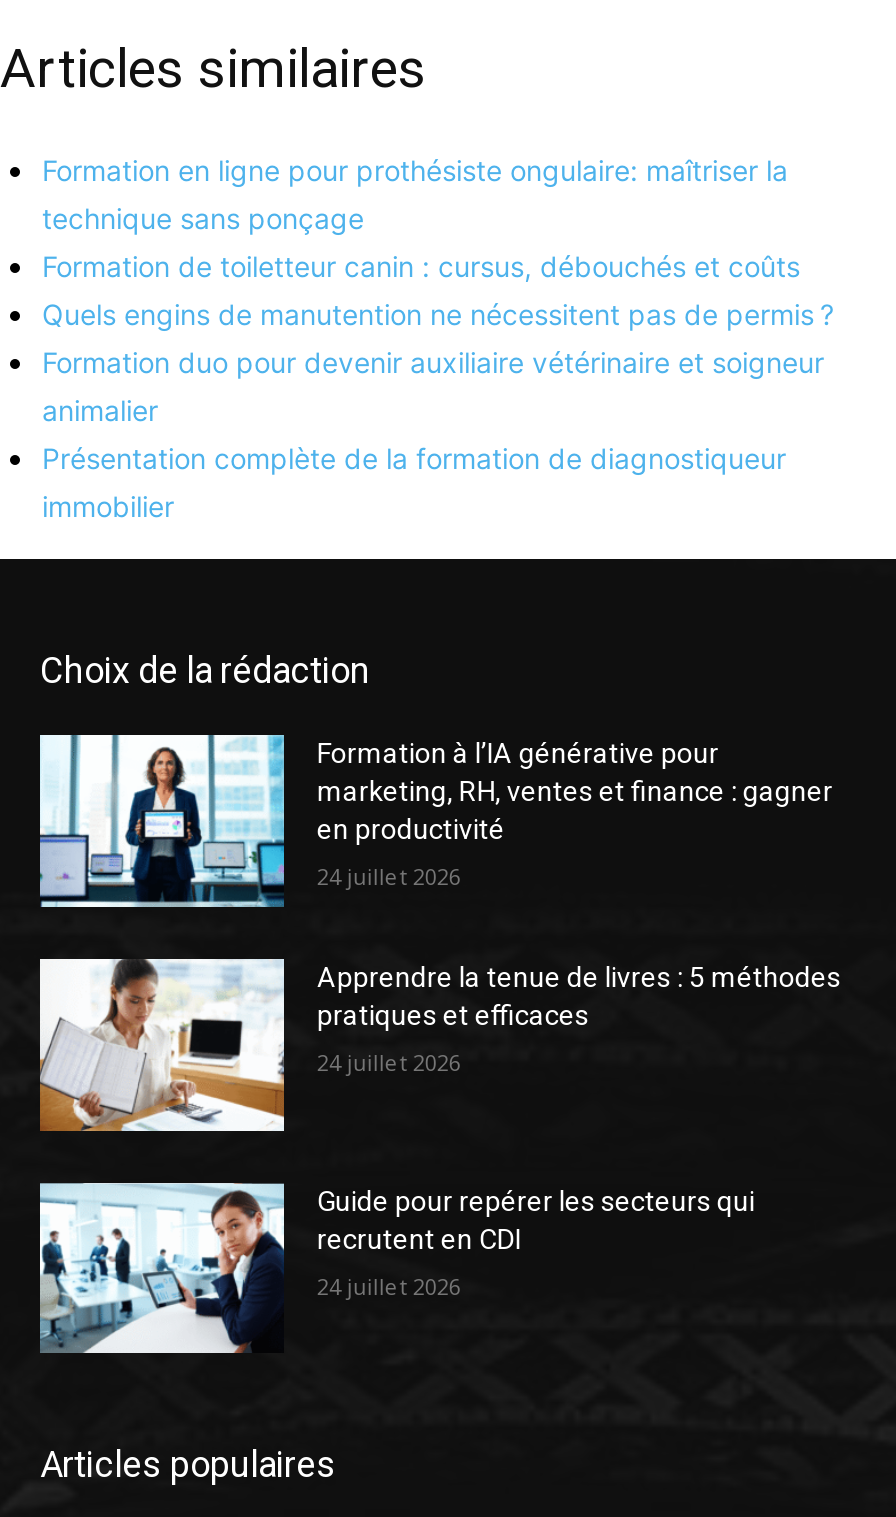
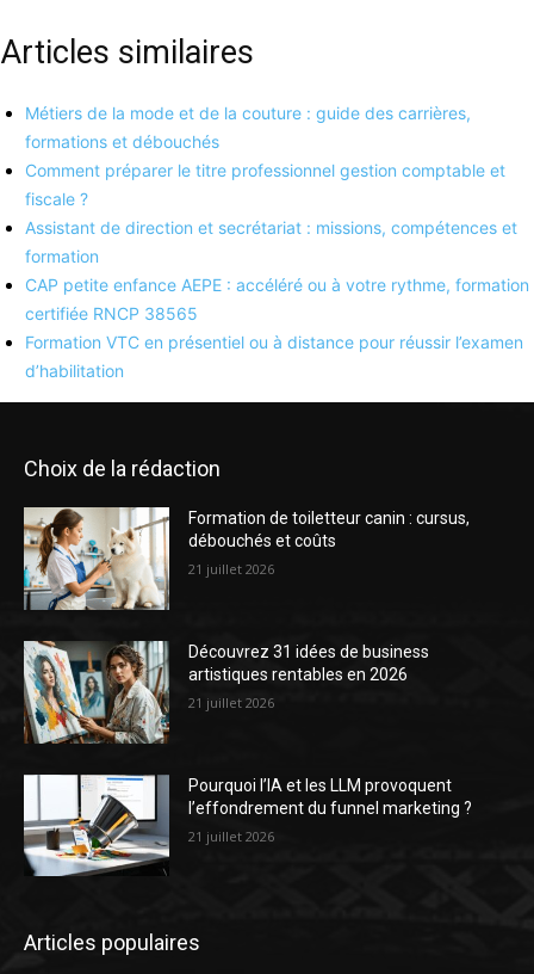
[42,154,834,524] Formation en ligne pour prothésiste ongulaire: maîtriser la | technique sans ponçage | Formation de toiletteur canin : cursus, débouchés et coûts | Quels engins de manutention ne nécessitent pas de permis ? | Formation duo pour devenir auxiliaire vétérinaire et soigneur | animalier | Présentation complète de la formation de diagnostiqueur | immobilier -> [25,103,529,381] Métiers de la mode et de la couture : guide des carrières, | formations et débouchés | Comment préparer le titre professionnel gestion comptable et | fiscale ? | Assistant de direction et secrétariat : missions, compétences et | formation | CAP petite enfance AEPE : accéléré ou à votre rythme, formation | certifiée RNCP 38565 | Formation VTC en présentiel ou à distance pour réussir l’examen | d’habilitation
[38,733,833,909] [image] | Formation à l’IA générative pour | marketing, RH, ventes et finance : gagner | en productivité -> [23,506,470,611] [image] | Formation de toiletteur canin : cursus, | débouchés et coûts
[317,862,461,892] 24 juillet 2026 -> [189,560,275,578] 21 juillet 2026
[38,957,841,1133] [image] | Apprendre la tenue de livres : 5 méthodes | pratiques et efficaces -> [24,640,430,745] [image] | Découvrez 31 idées de business | artistiques rentables en 2026
[317,1047,461,1077] 24 juillet 2026 -> [189,694,275,712] 21 juillet 2026
[38,1181,755,1355] [image] | Guide pour repérer les secteurs qui | recrutent en CDI -> [24,775,472,877] [image] | Pourquoi l’IA et les LLM provoquent | l’effondrement du funnel marketing ?
[317,1270,461,1300] 24 juillet 2026 -> [189,827,275,845] 21 juillet 2026

